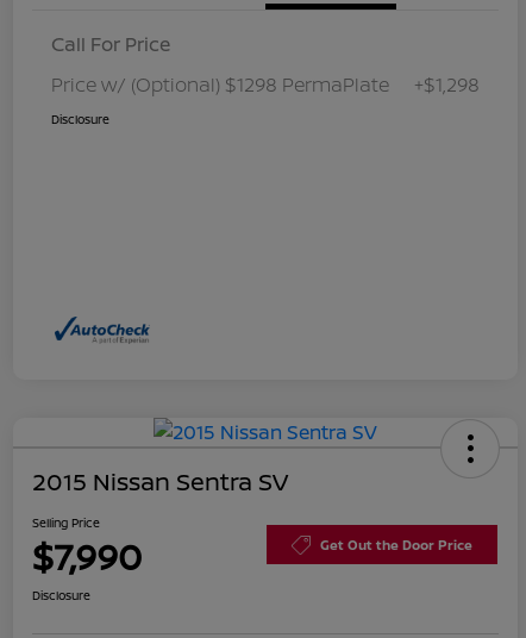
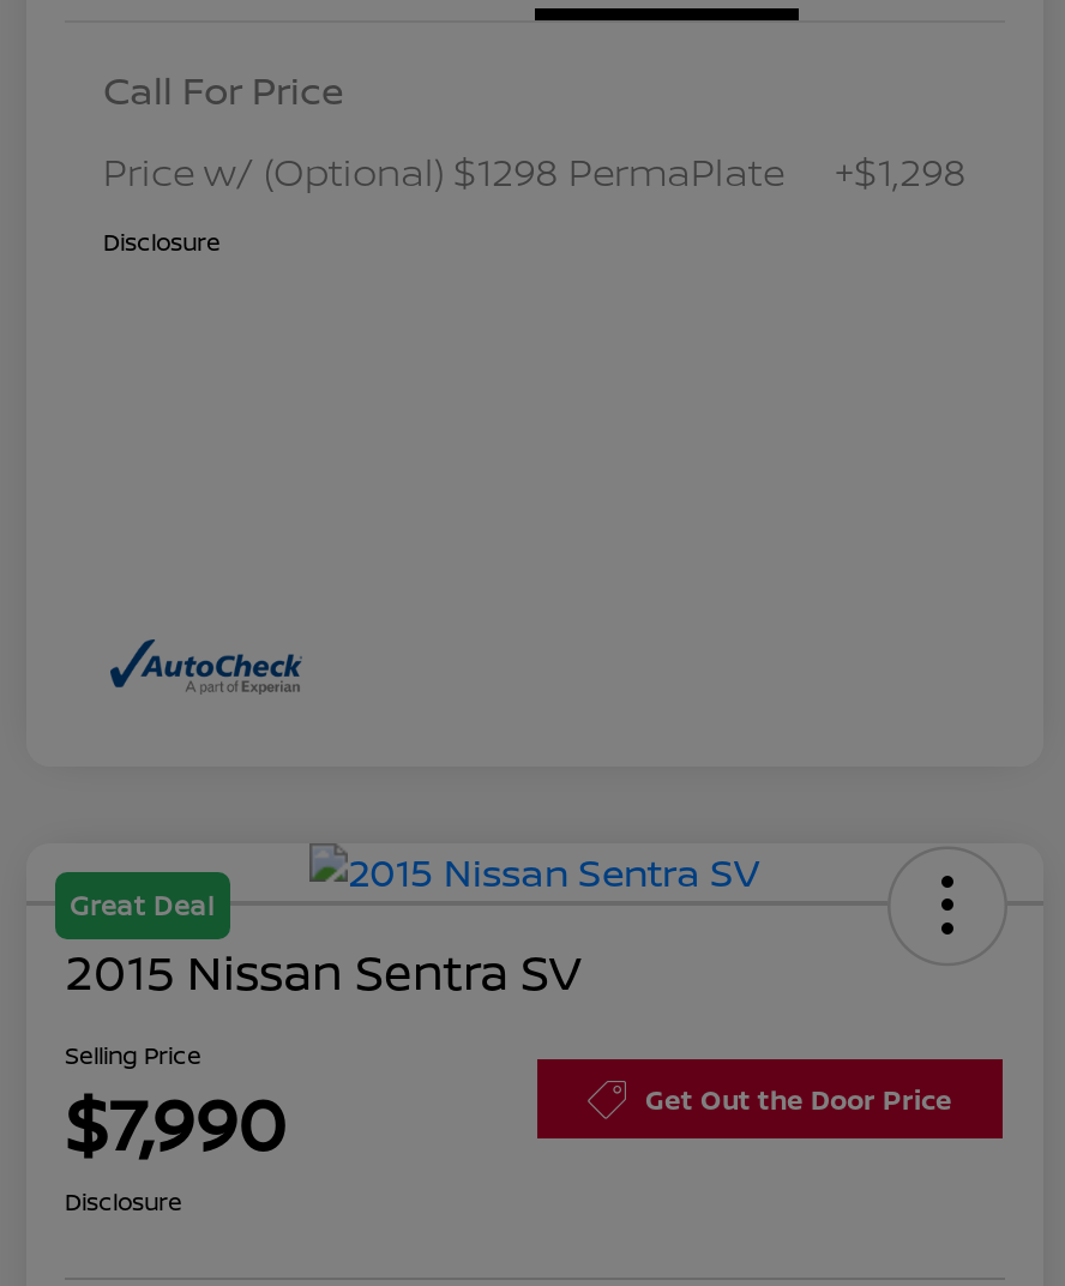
none -> [70,886,216,922] Great Deal

